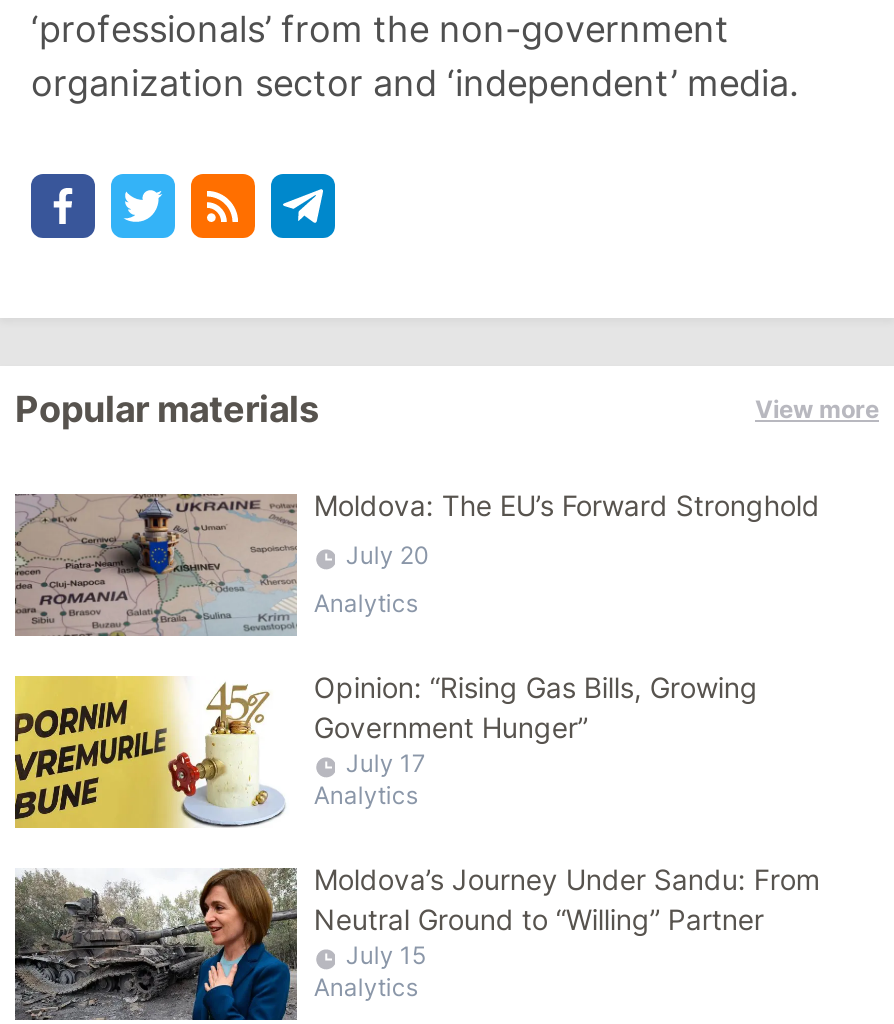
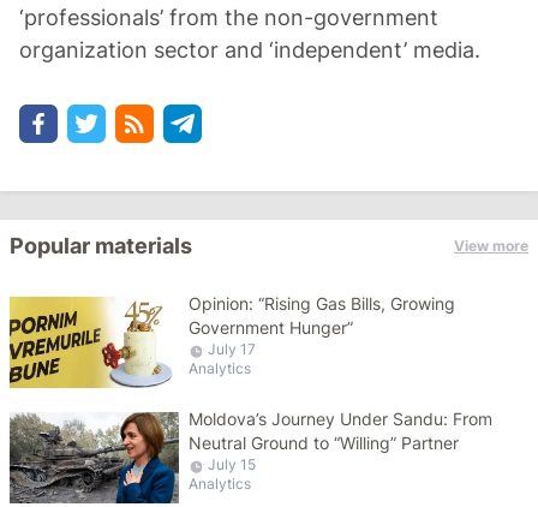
[13,488,820,638] [image] | Moldova: The EU’s Forward Stronghold | July 20 | Analytics -> none

